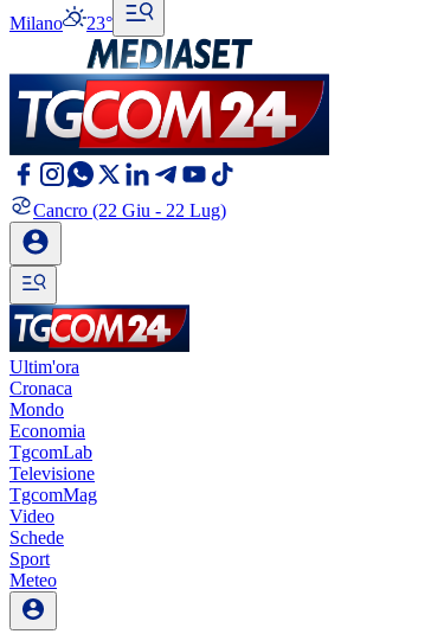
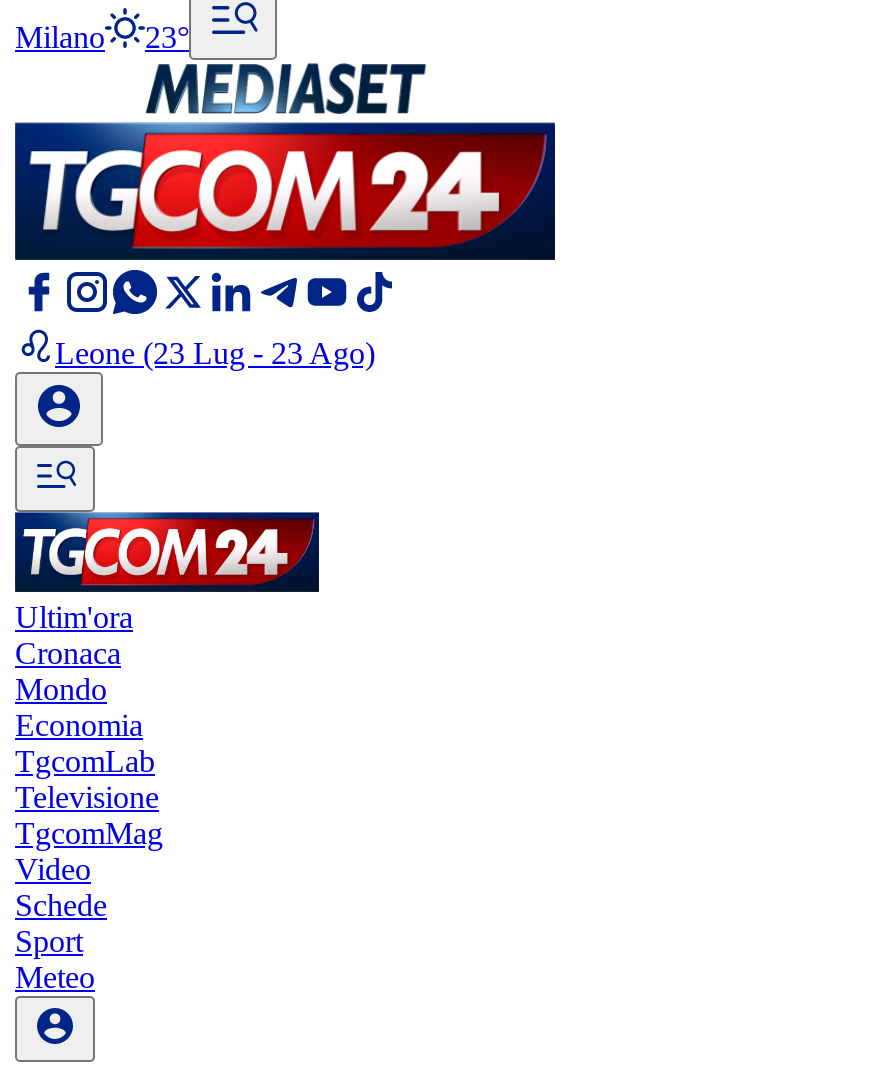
[33,200,226,220] Cancro (22 Giu - 22 Lug) -> [55,336,375,370] Leone (23 Lug - 23 Ago)

